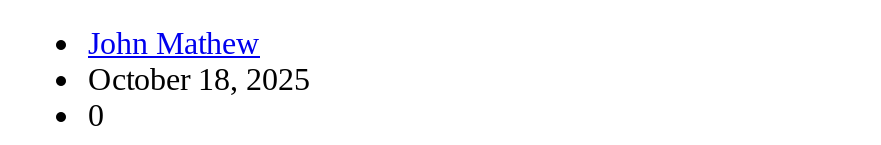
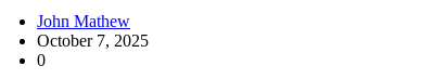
[88,62,310,96] October 18, 2025 -> [37,31,149,50] October 7, 2025

